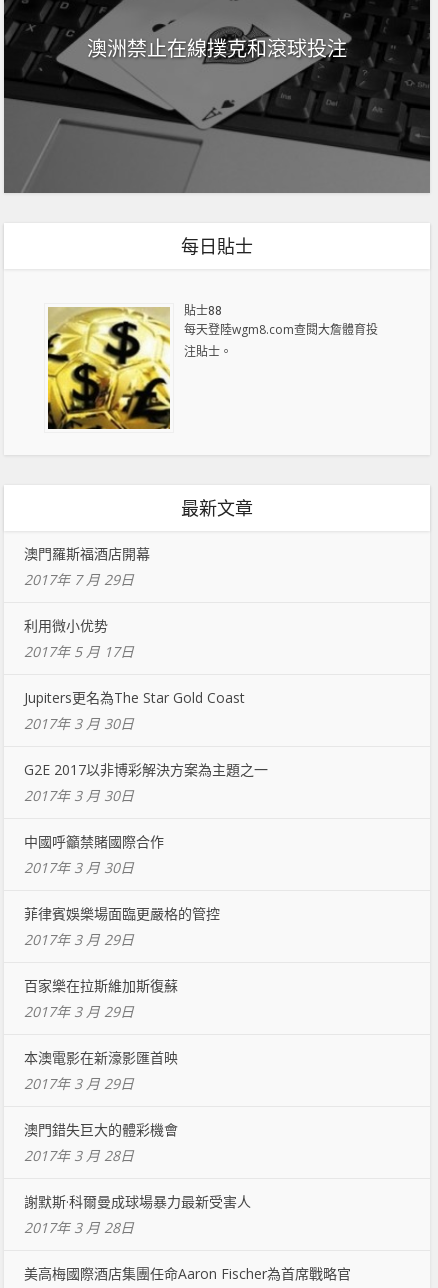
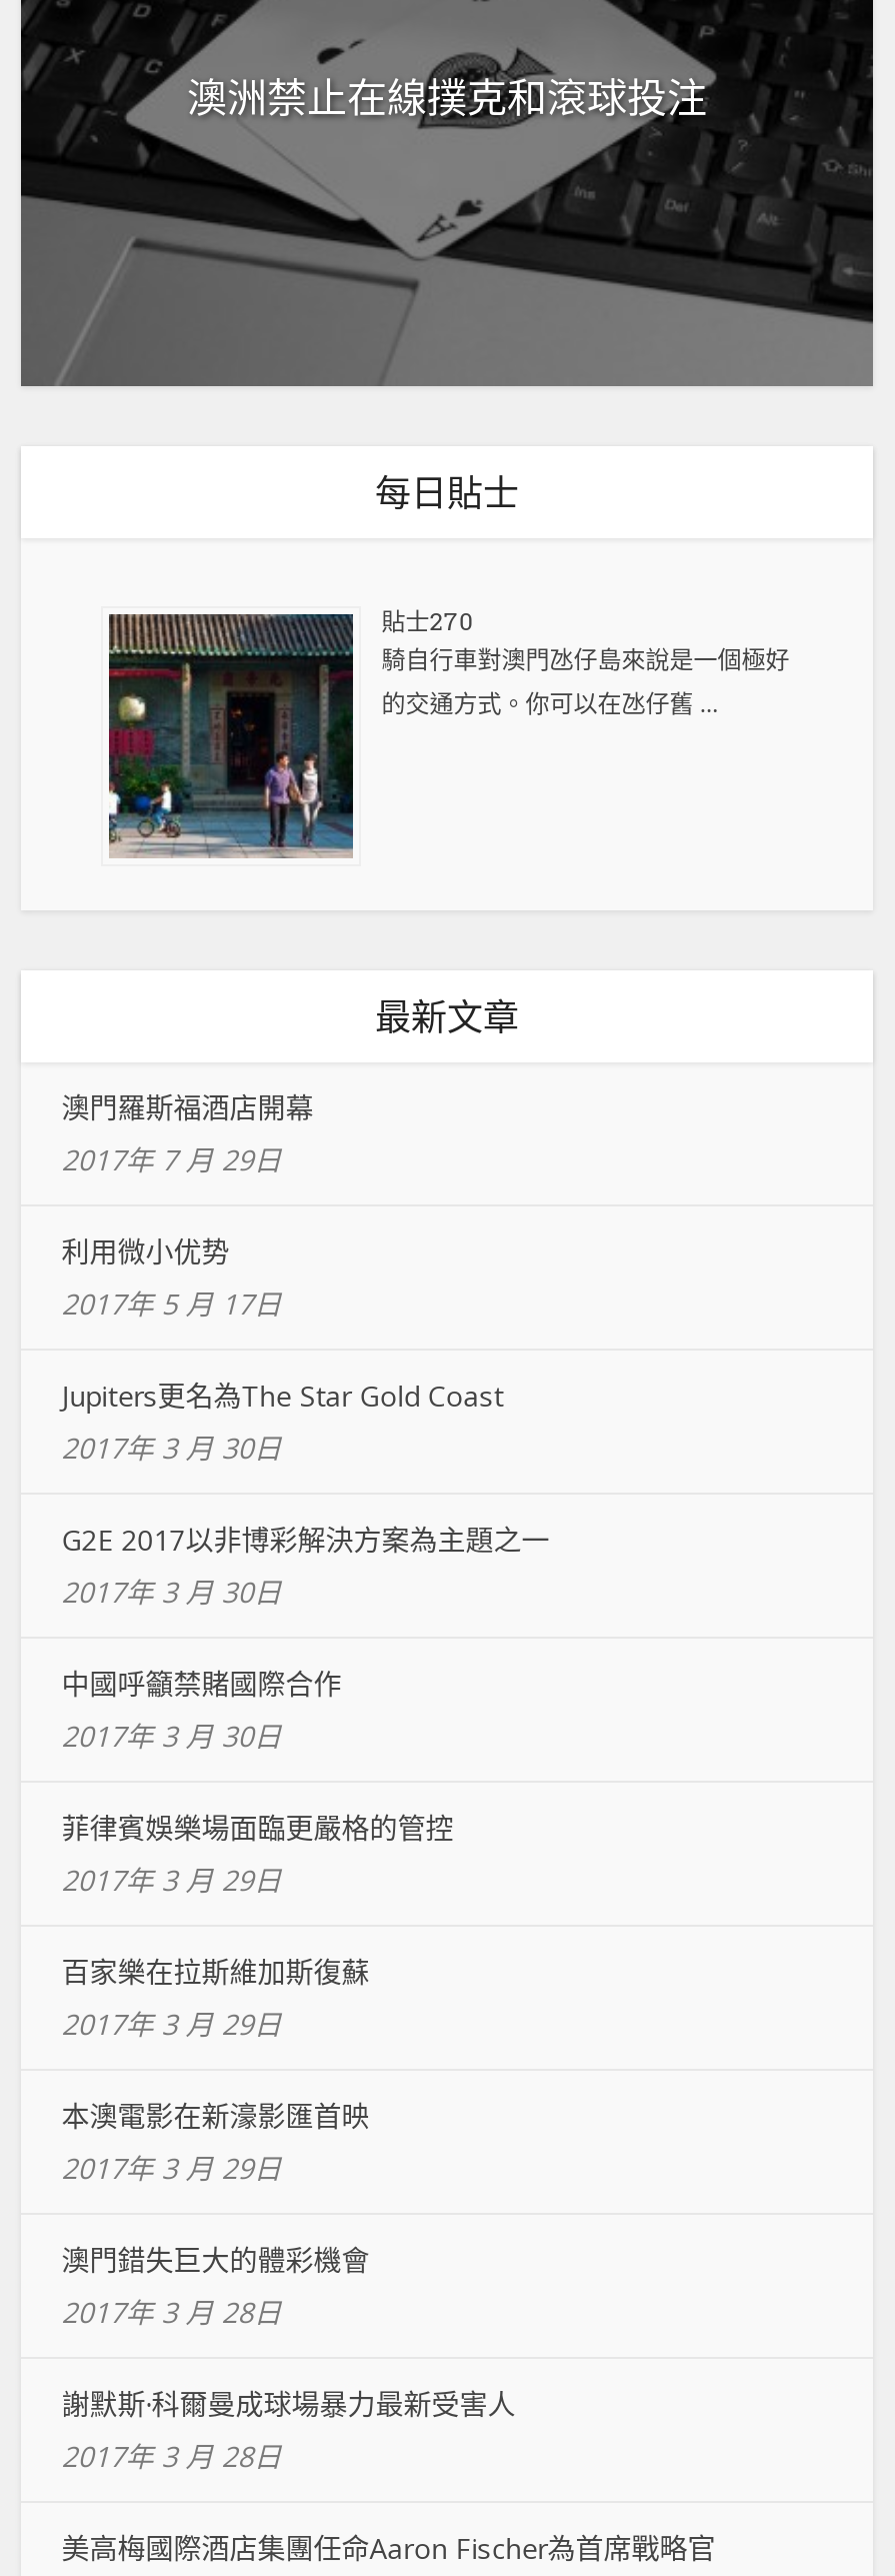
[47,302,378,430] [image] | 貼士88 | 每天登陸wgm8.com查閱大詹體育投 | 注貼士。 -> [107,605,789,858] [image] | 貼士270 | 騎自行車對澳門氹仔島來說是一個極好 | 的交通方式。你可以在氹仔舊 …

